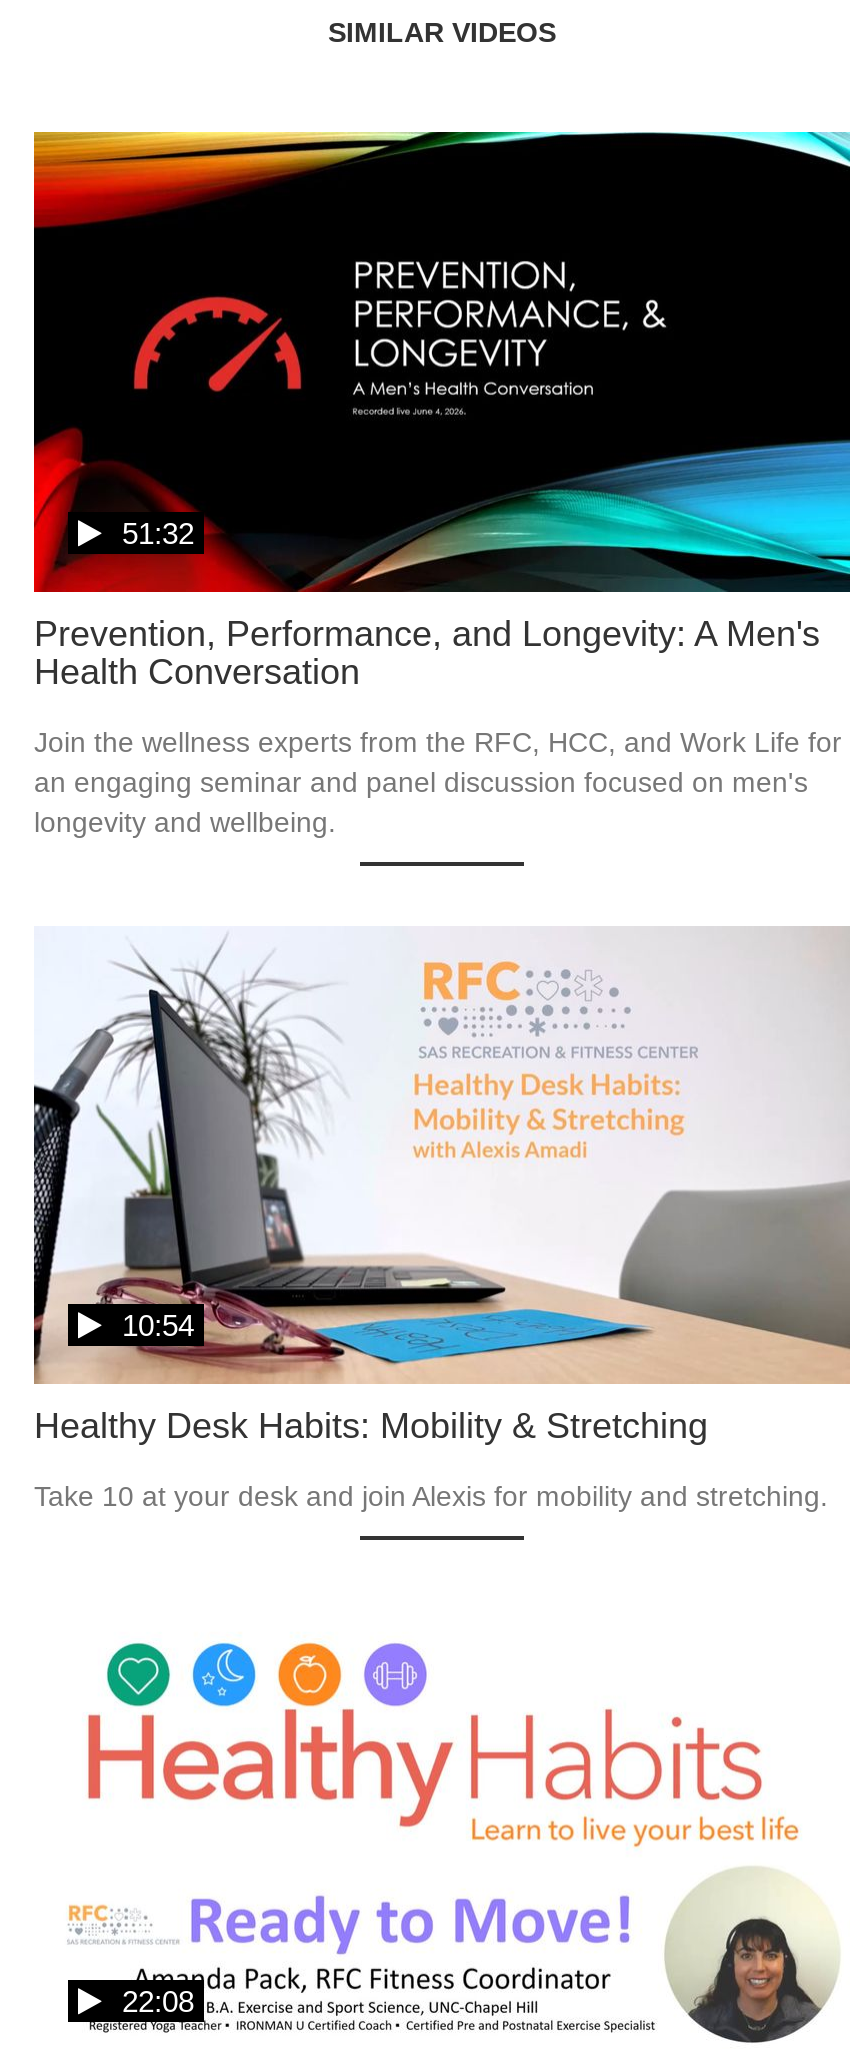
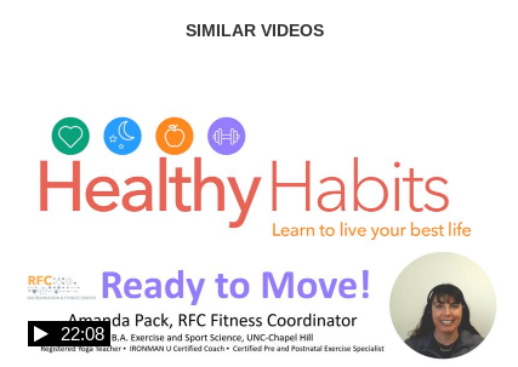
[32,130,852,594] [image] | 51:32 -> none
[34,614,820,692] Prevention, Performance, and Longevity: A Men's | Health Conversation -> none
[34,726,842,838] Join the wellness experts from the RFC, HCC, and Work Life for | an engaging seminar and panel discussion focused on men's | longevity and wellbeing. -> none
[32,926,852,1386] [image] | 10:54 -> none
[34,1407,708,1447] Healthy Desk Habits: Mobility & Stretching -> none
[34,1481,828,1513] Take 10 at your desk and join Alexis for mobility and stretching. -> none

